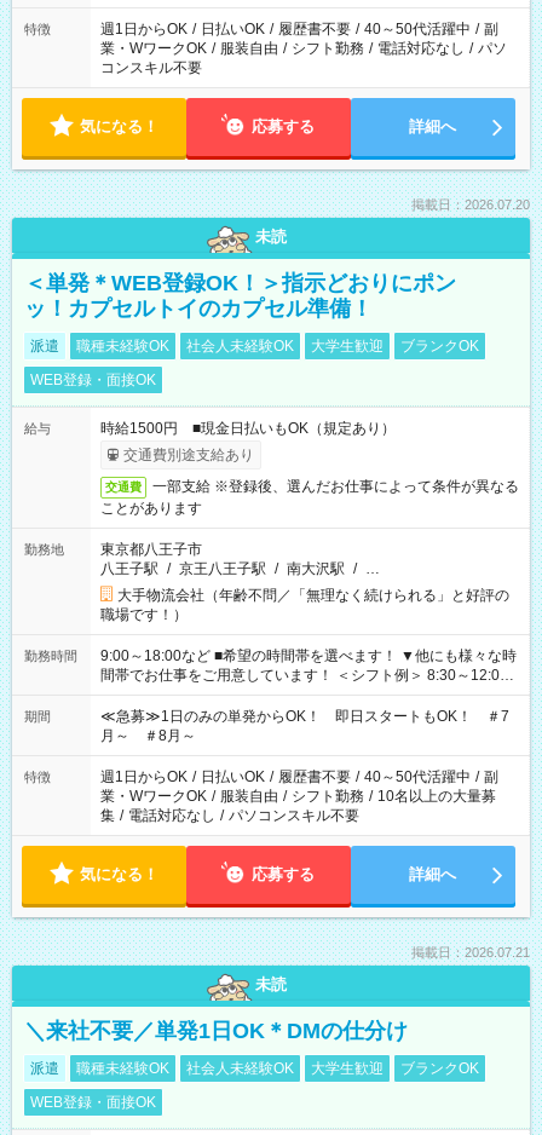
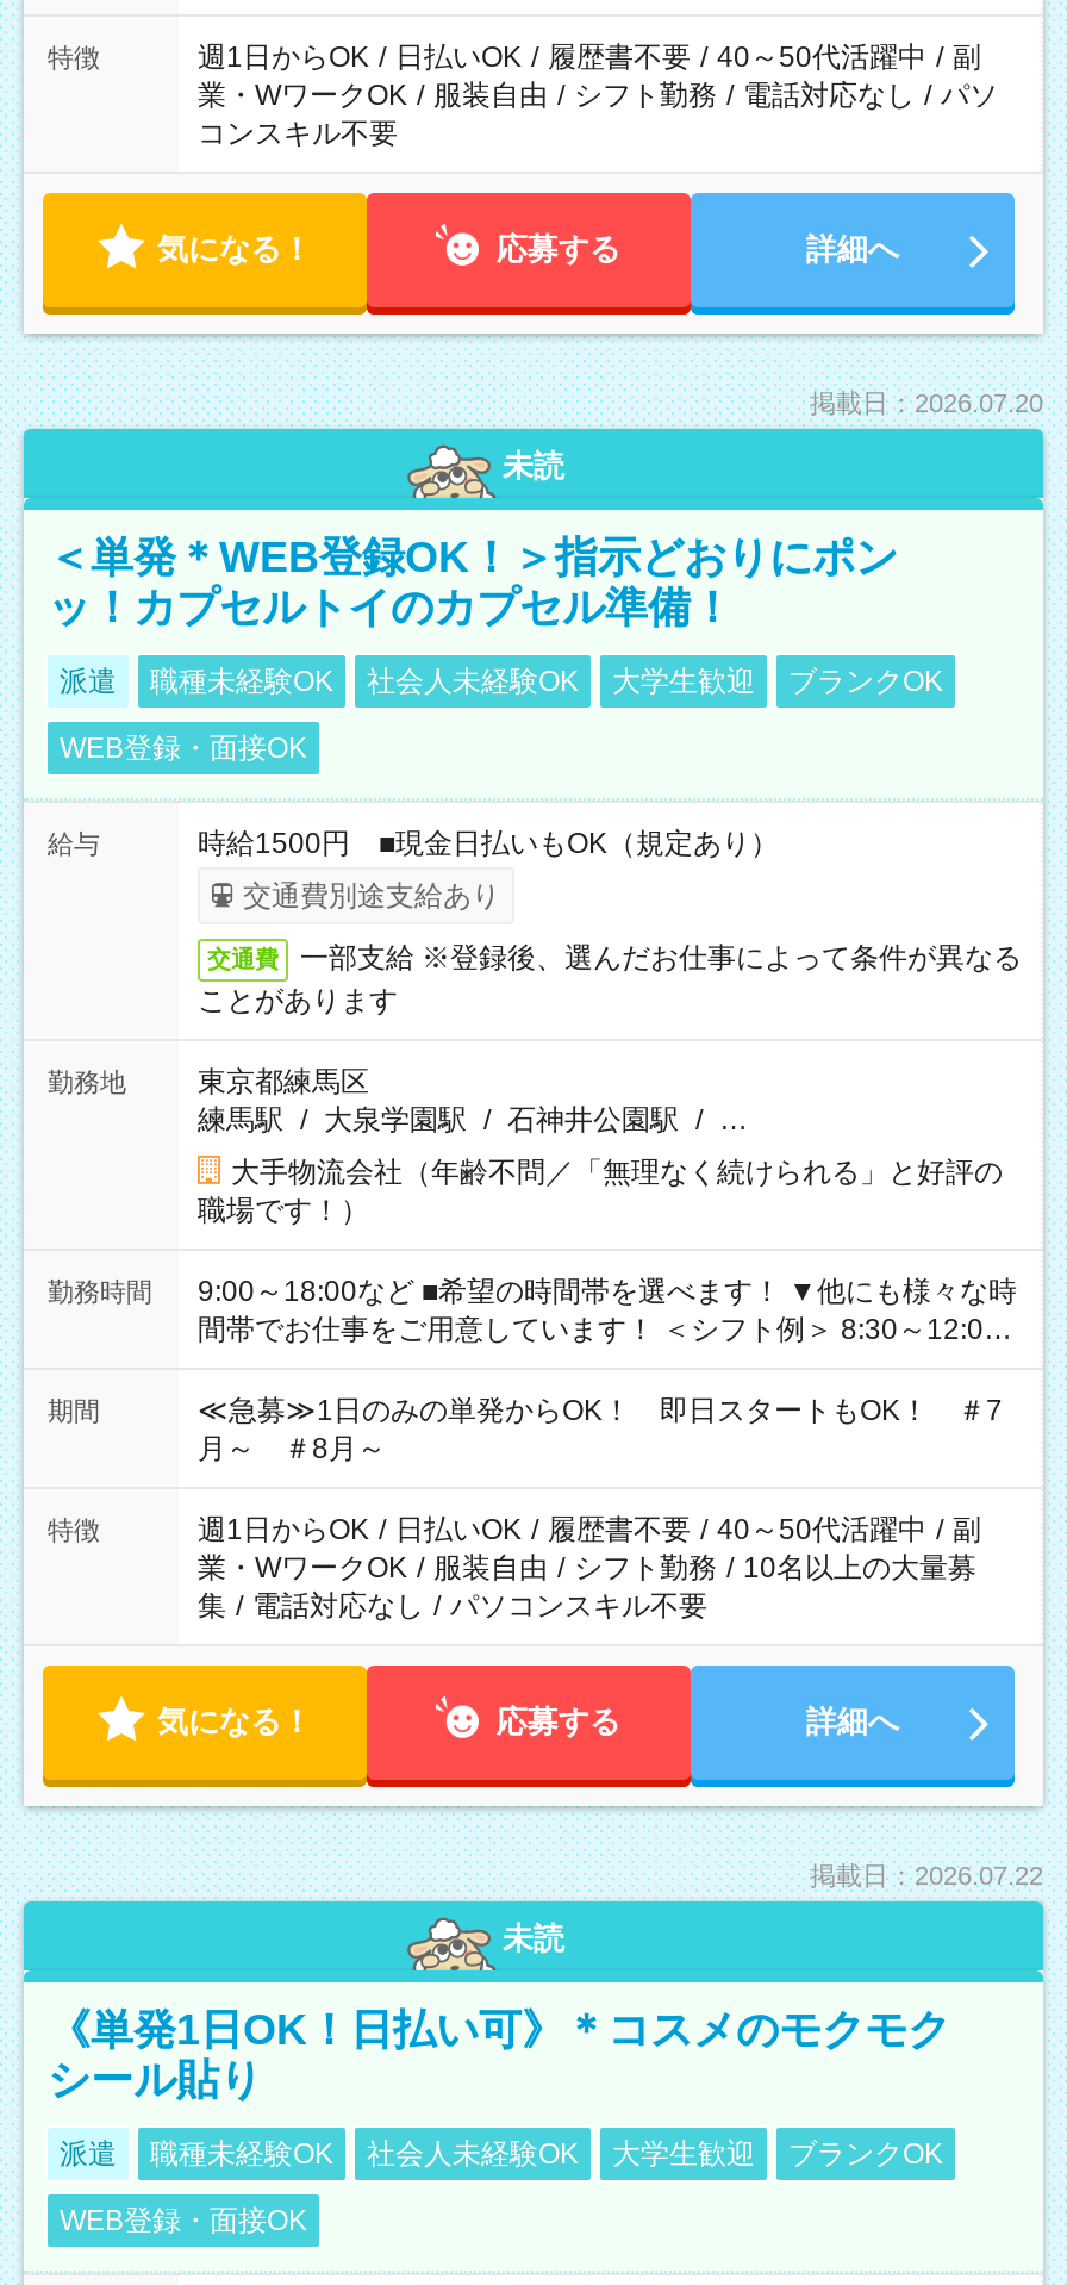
[100,541,380,577] 東京都八王子市 | 八王子駅 / 京王八王子駅 / 南大沢駅 / … -> [198,1065,748,1137] 東京都練馬区 | 練馬駅 / 大泉学園駅 / 石神井公園駅 / …
[411,945,530,960] 掲載日：2026.07.21 -> [810,1861,1043,1889] 掲載日：2026.07.22
[24,1019,408,1043] ＼来社不要／単発1日OK＊DMの仕分け -> [48,2006,950,2104] 《単発1日OK！日払い可》＊コスメのモクモク | シール貼り

